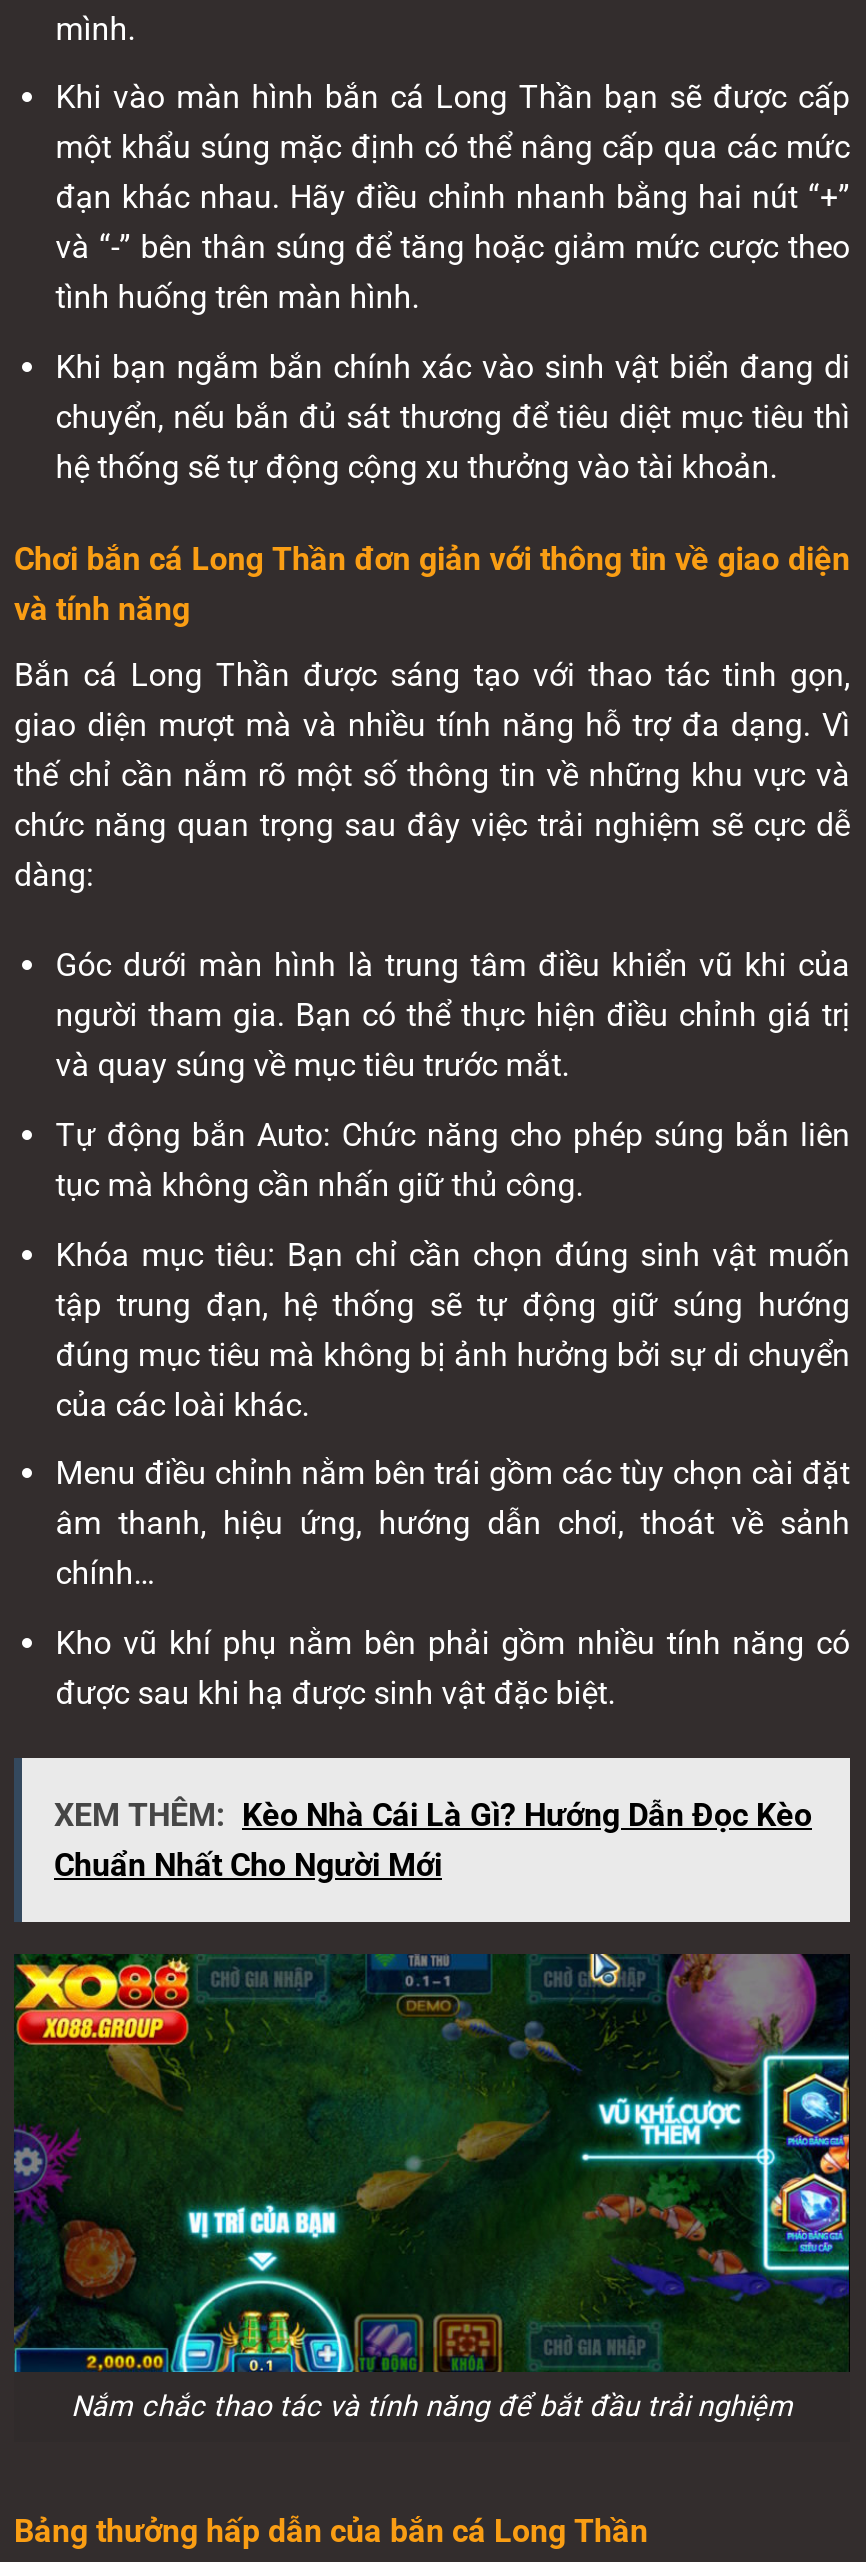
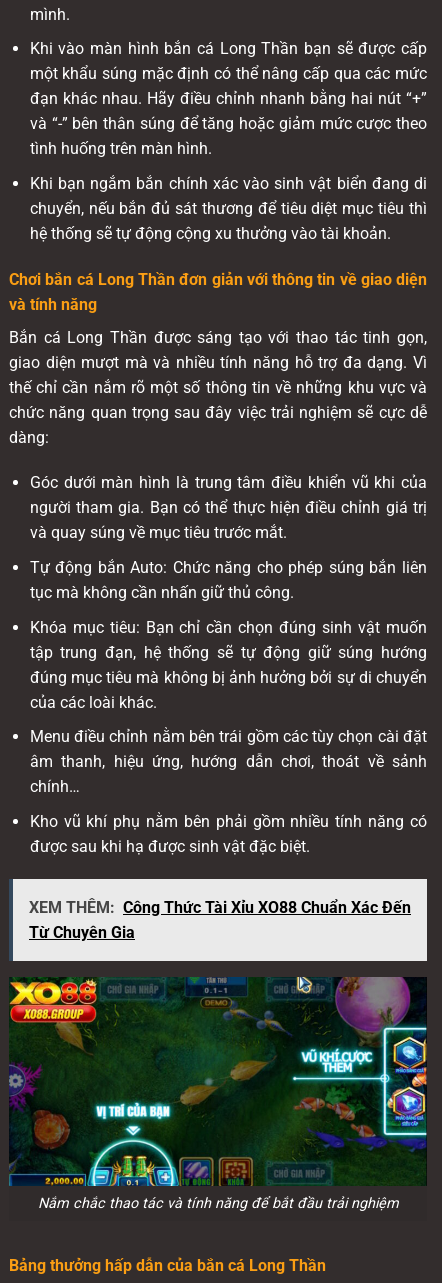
[54,1797,812,1885] XEM THÊM: Kèo Nhà Cái Là Gì? Hướng Dẫn Đọc Kèo | Chuẩn Nhất Cho Người Mới -> [29,898,411,942] XEM THÊM: Công Thức Tài Xỉu XO88 Chuẩn Xác Đến | Từ Chuyên Gia

